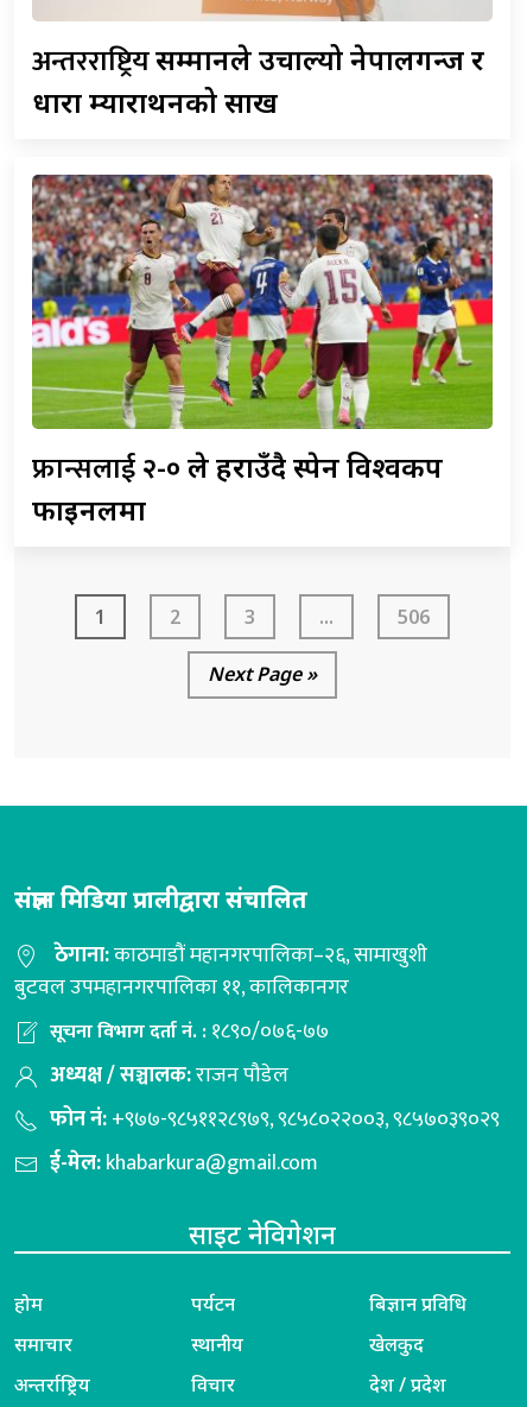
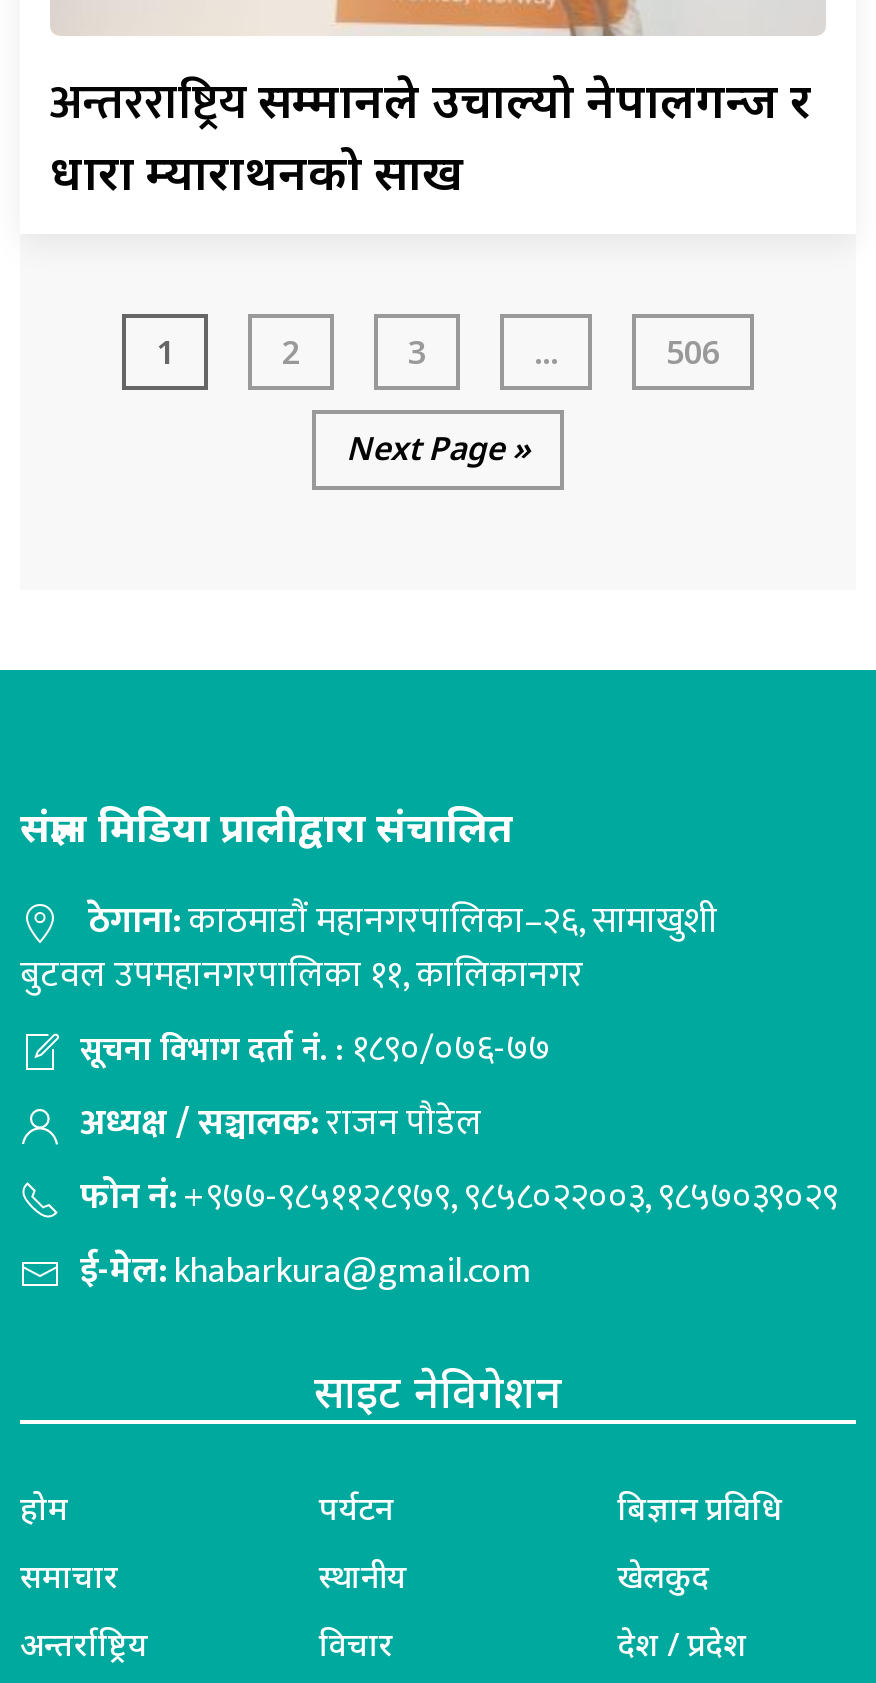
[31,173,494,529] [image] | फ्रान्सलाई २-० ले हराउँदै स्पेन विश्वकप | फाइनलमा -> none

